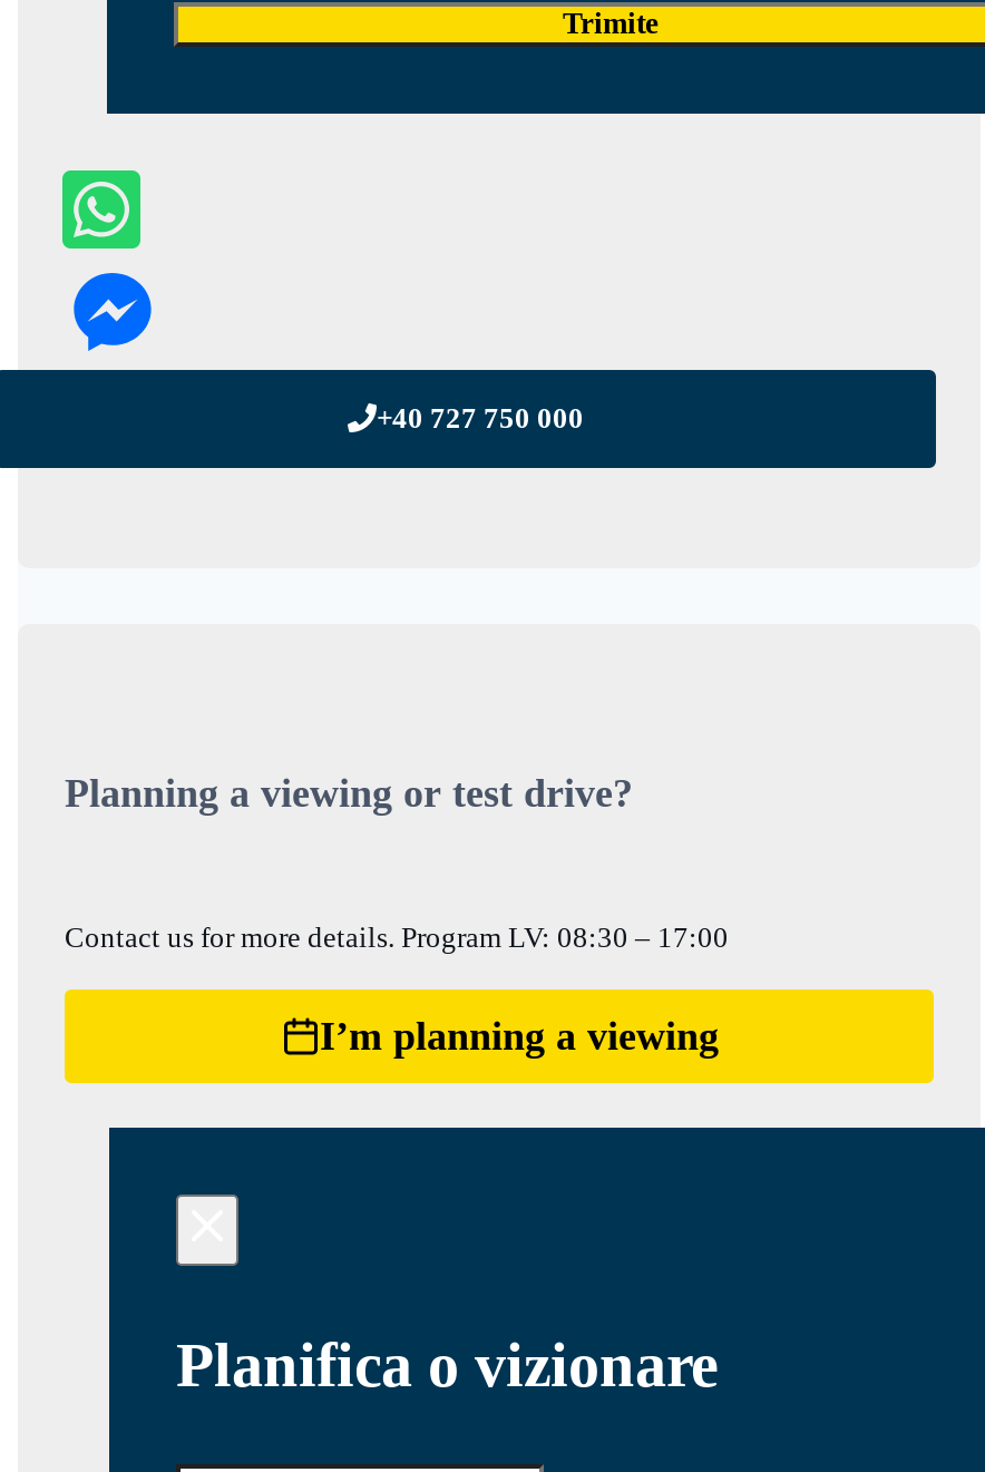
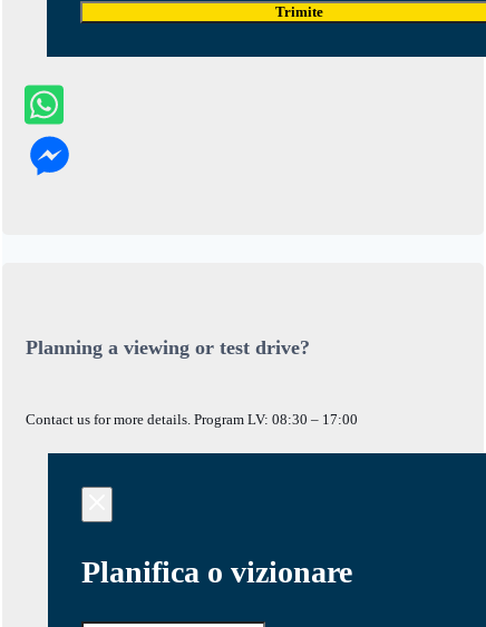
[377,400,584,434] +40 727 750 000 -> none
[320,1015,719,1060] I’m planning a viewing -> none

